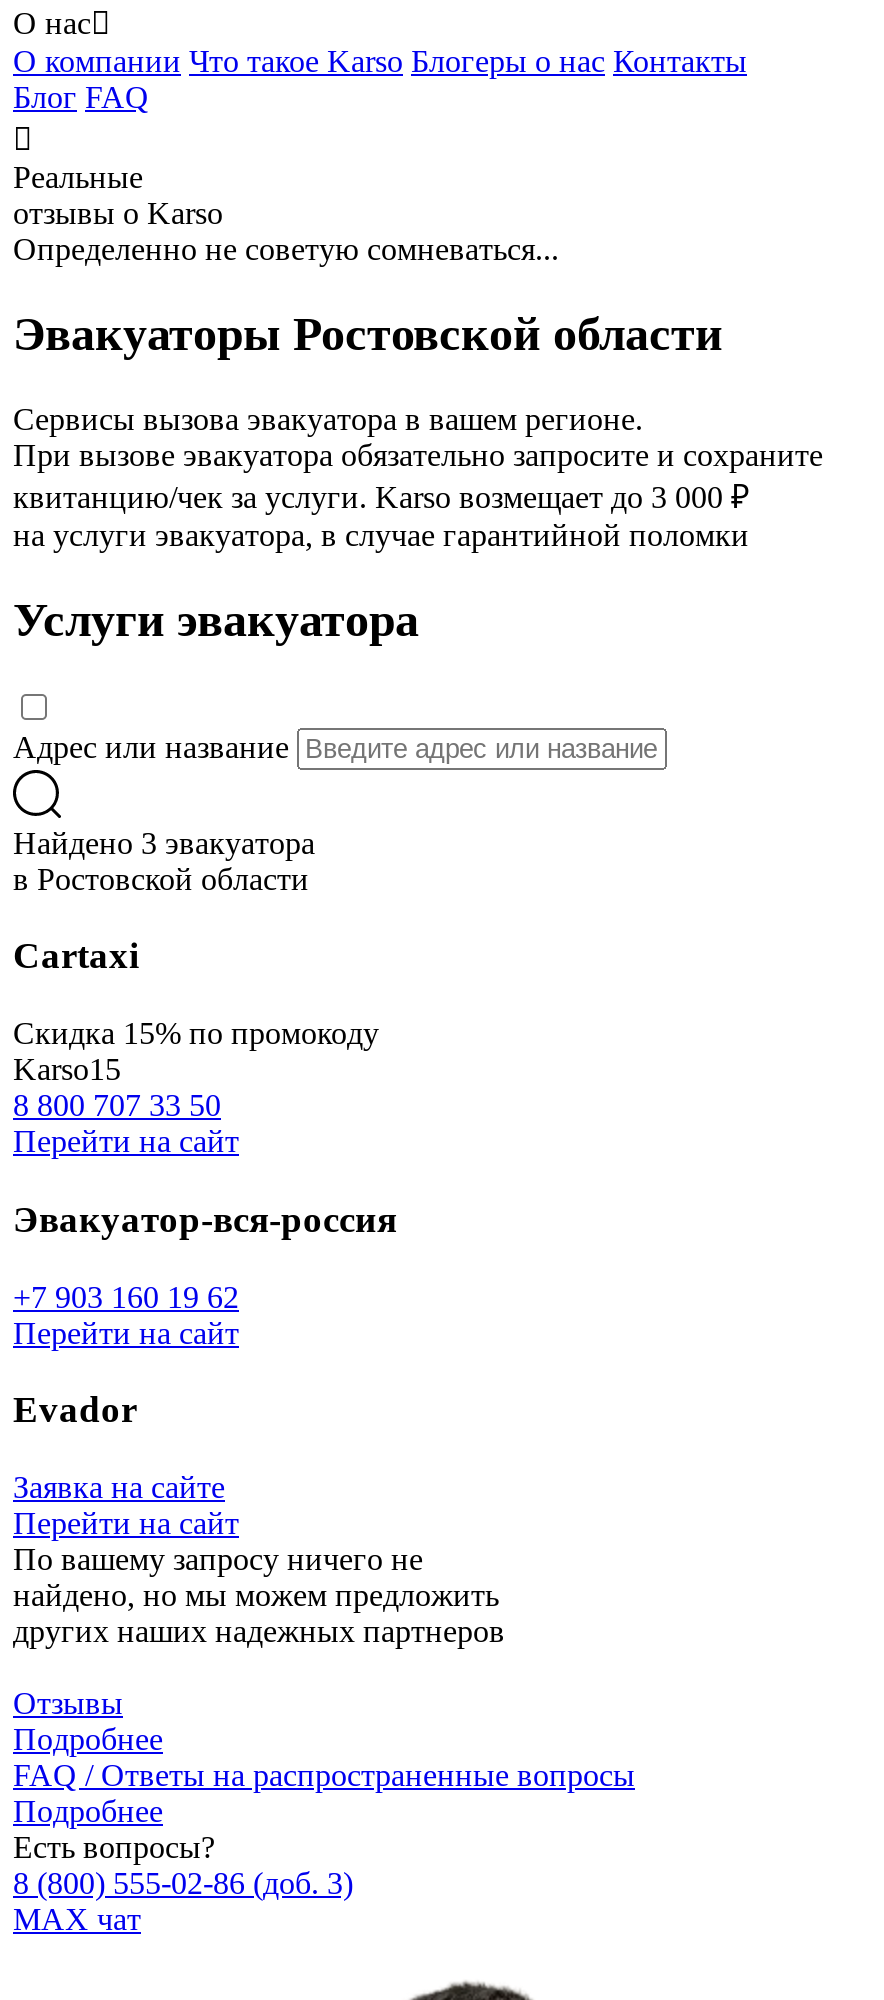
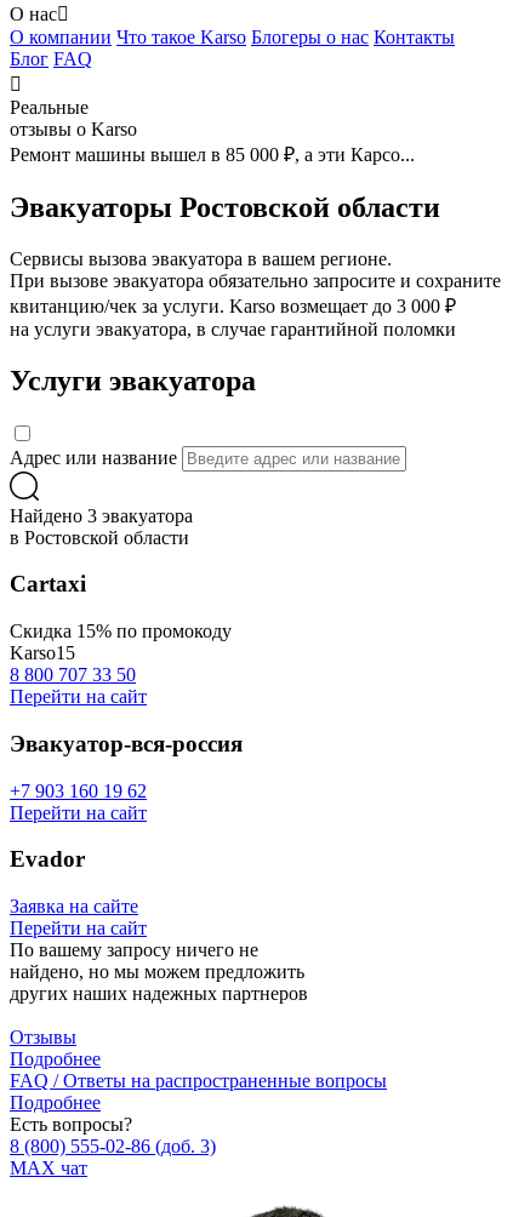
[13,232,559,266] Определенно не советую сомневаться... -> [10,144,415,165] Ремонт машины вышел в 85 000 ₽, а эти Карсо...

